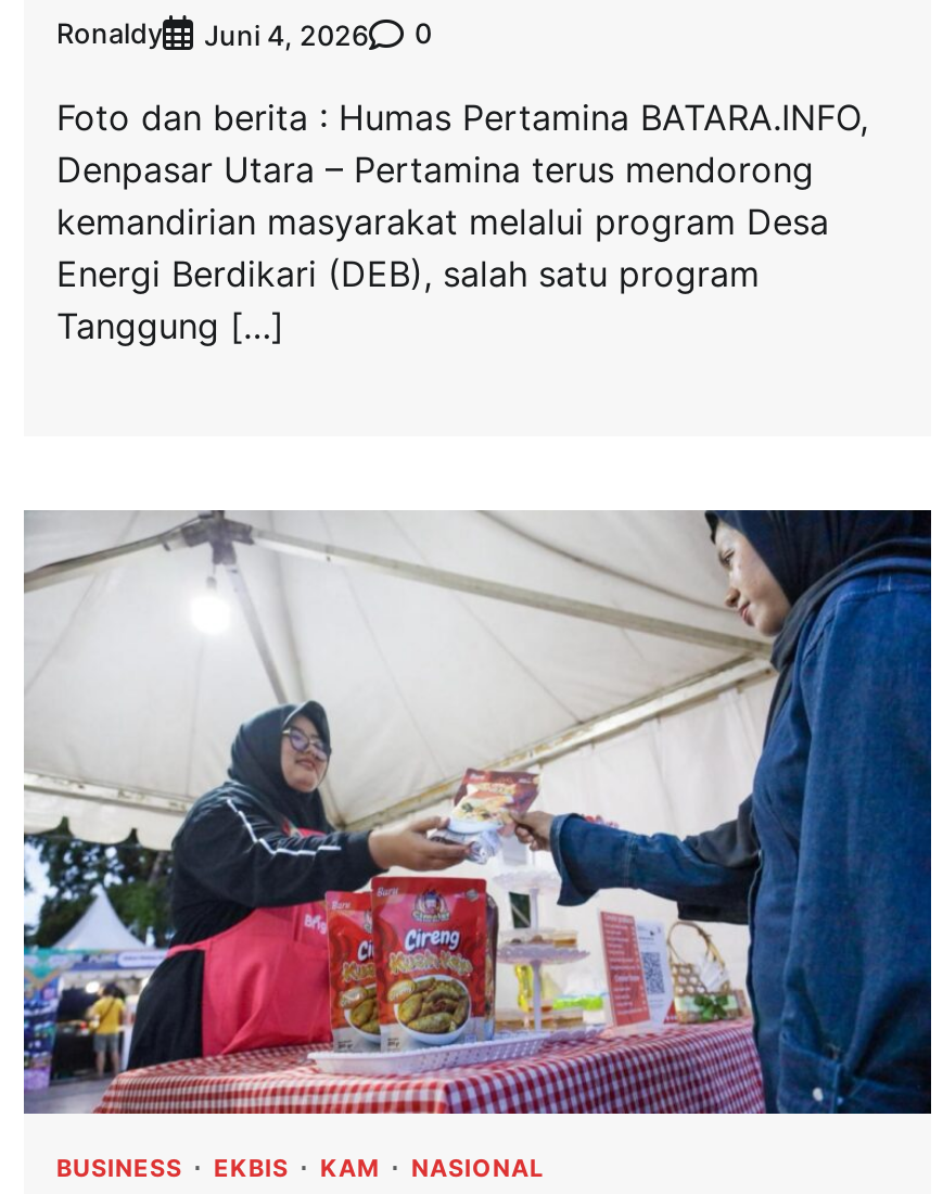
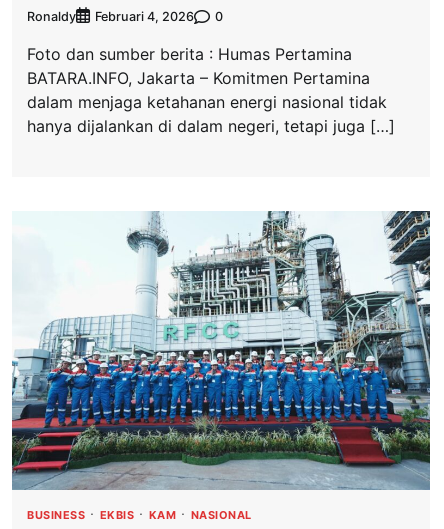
[56,18,432,52] Ronaldy Juni 4, 2026 0 -> [27,9,223,24] Ronaldy Februari 4, 2026 0
[56,95,868,347] Foto dan berita : Humas Pertamina BATARA.INFO, | Denpasar Utara – Pertamina terus mendorong | kemandirian masyarakat melalui program Desa | Energi Berdikari (DEB), salah satu program | Tanggung […] -> [27,44,395,136] Foto dan sumber berita : Humas Pertamina | BATARA.INFO, Jakarta – Komitmen Pertamina | dalam menjaga ketahanan energi nasional tidak | hanya dijalankan di dalam negeri, tetapi juga […]
[22,507,931,1115] [image] -> [12,211,431,490] [image]

